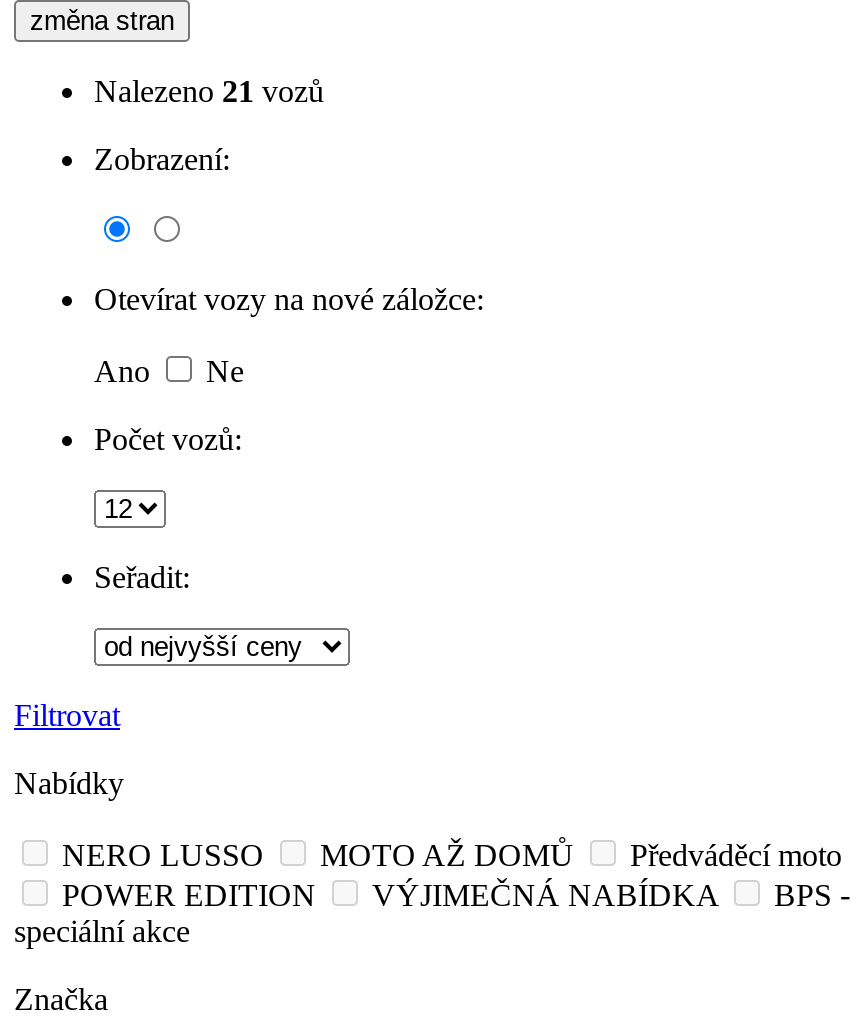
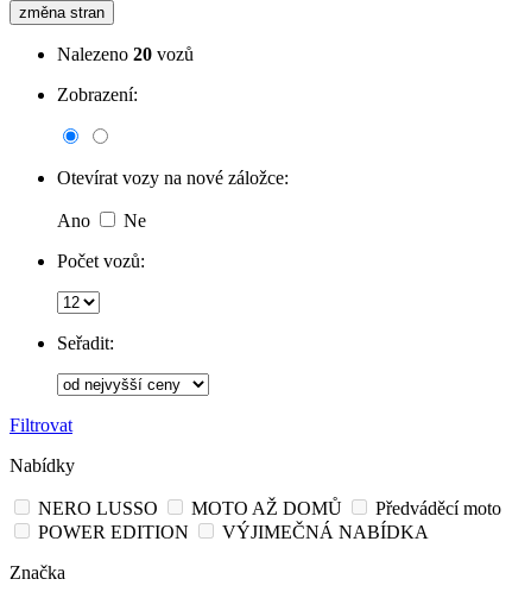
[94,74,324,108] Nalezeno 21 vozů -> [57,44,194,64] Nalezeno 20 vozů
[14,878,850,948] BPS - | speciální akce -> none

